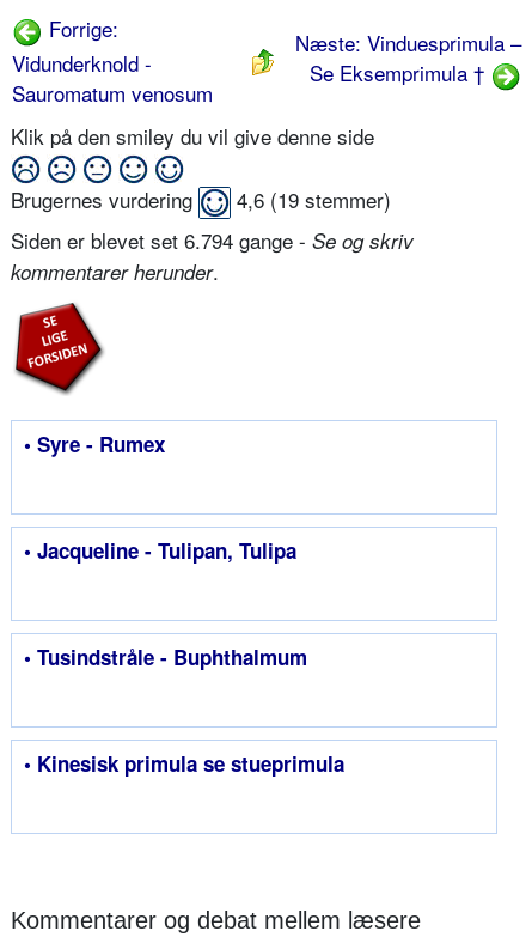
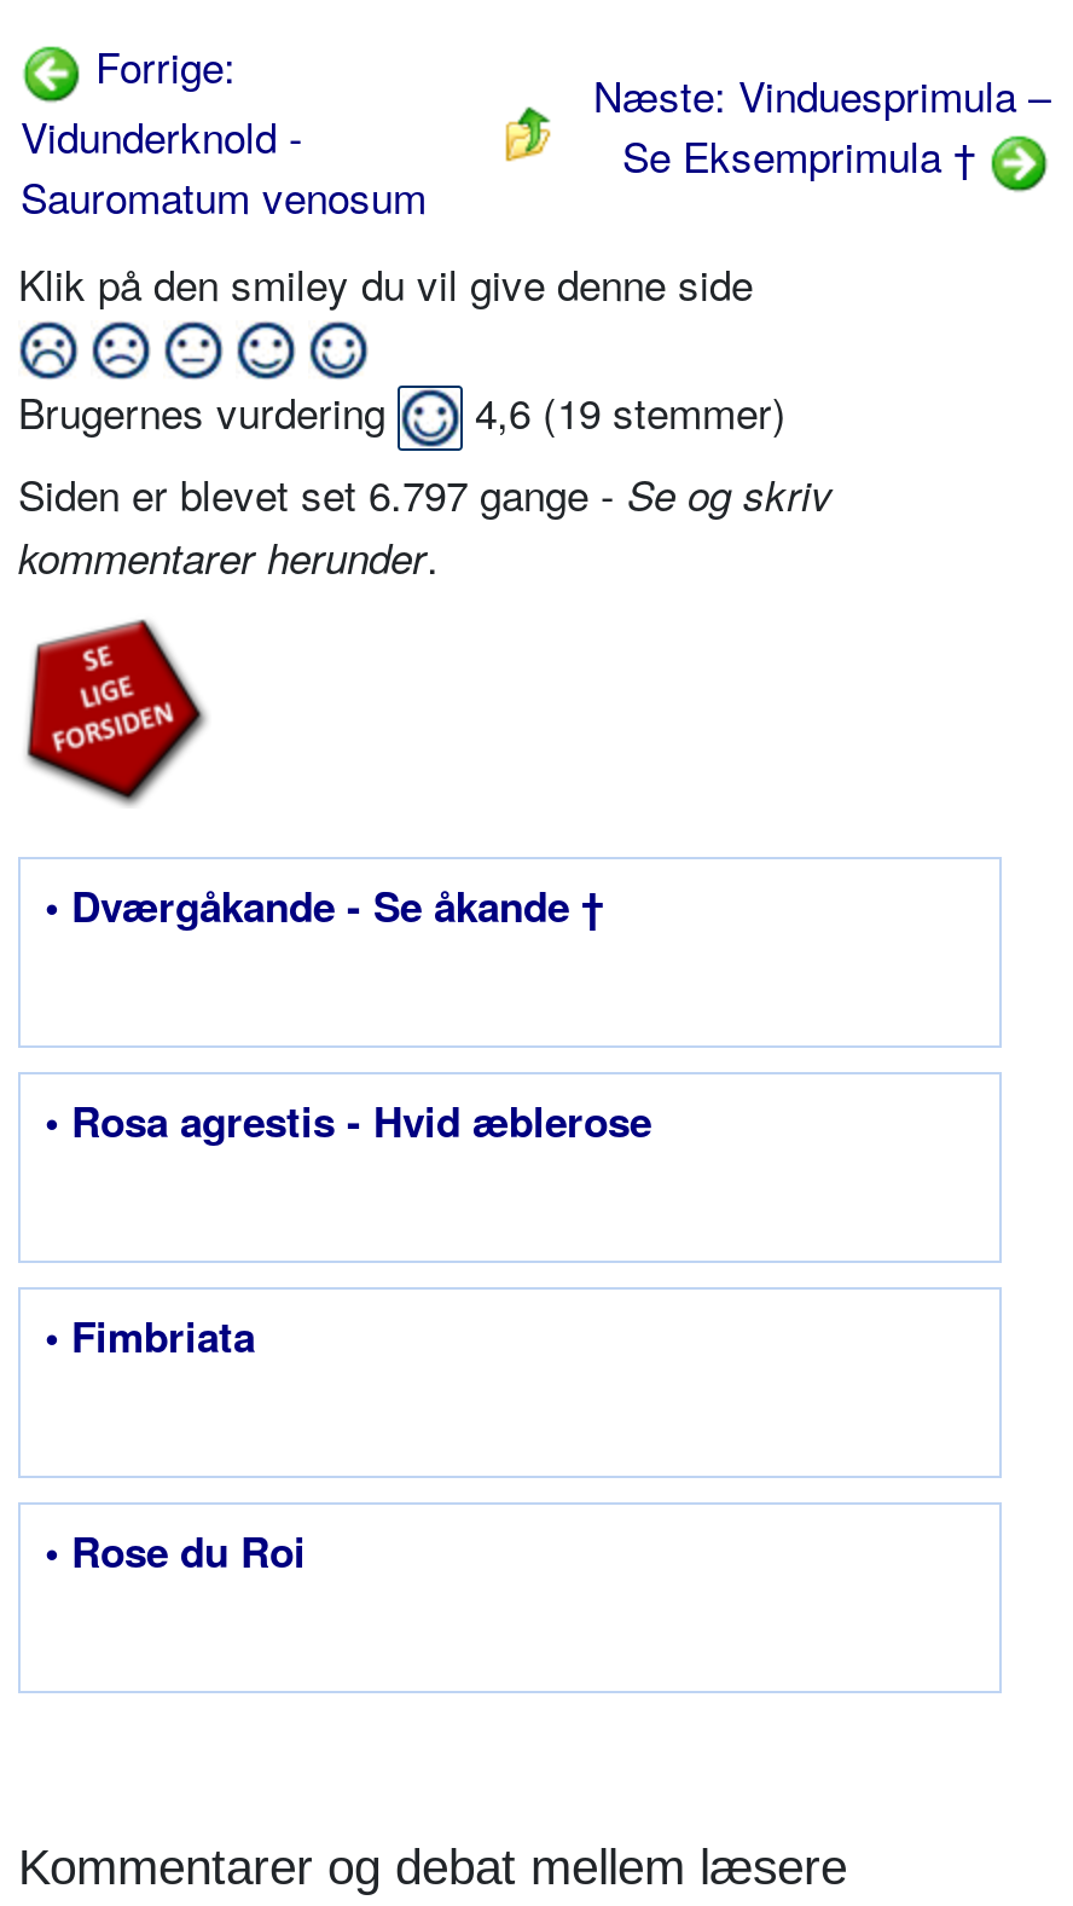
[11,225,414,255] Siden er blevet set 6.794 gange - Se og skriv -> [18,463,833,524] Siden er blevet set 6.797 gange - Se og skriv
[24,430,165,459] • Syre - Rumex -> [45,877,603,935] • Dværgåkande - Se åkande †
[24,536,296,565] • Jacqueline - Tulipan, Tulipa -> [45,1092,651,1150] • Rosa agrestis - Hvid æblerose
[24,643,307,672] • Tusindstråle - Buphthalmum -> [45,1307,255,1365] • Fimbriata
[24,749,344,778] • Kinesisk primula se stueprimula -> [45,1522,306,1580] • Rose du Roi

